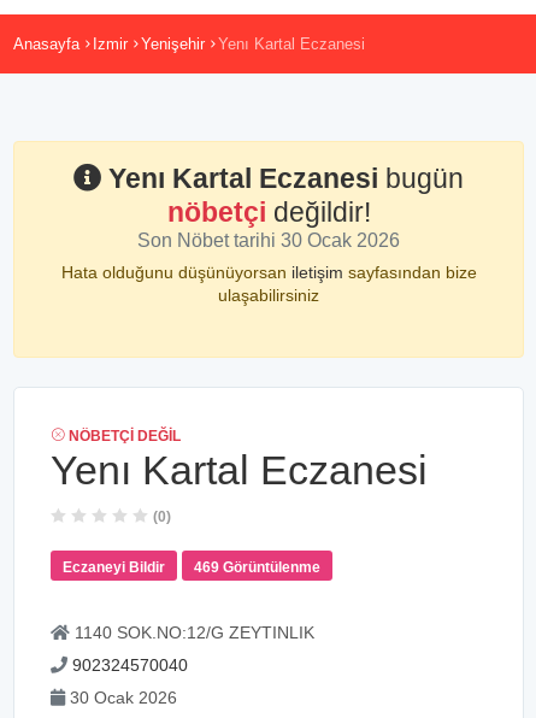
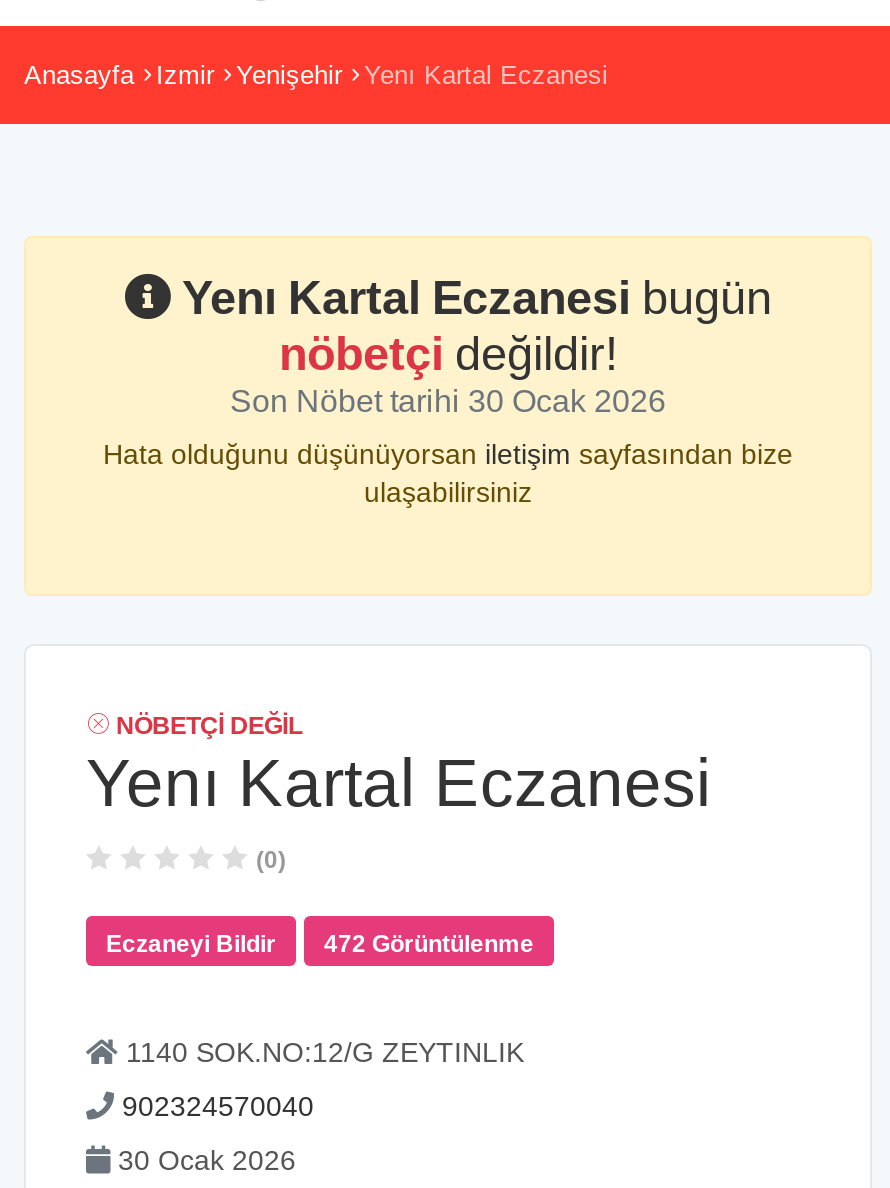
[194,559,320,576] 469 Görüntülenme -> [324,930,534,958] 472 Görüntülenme

